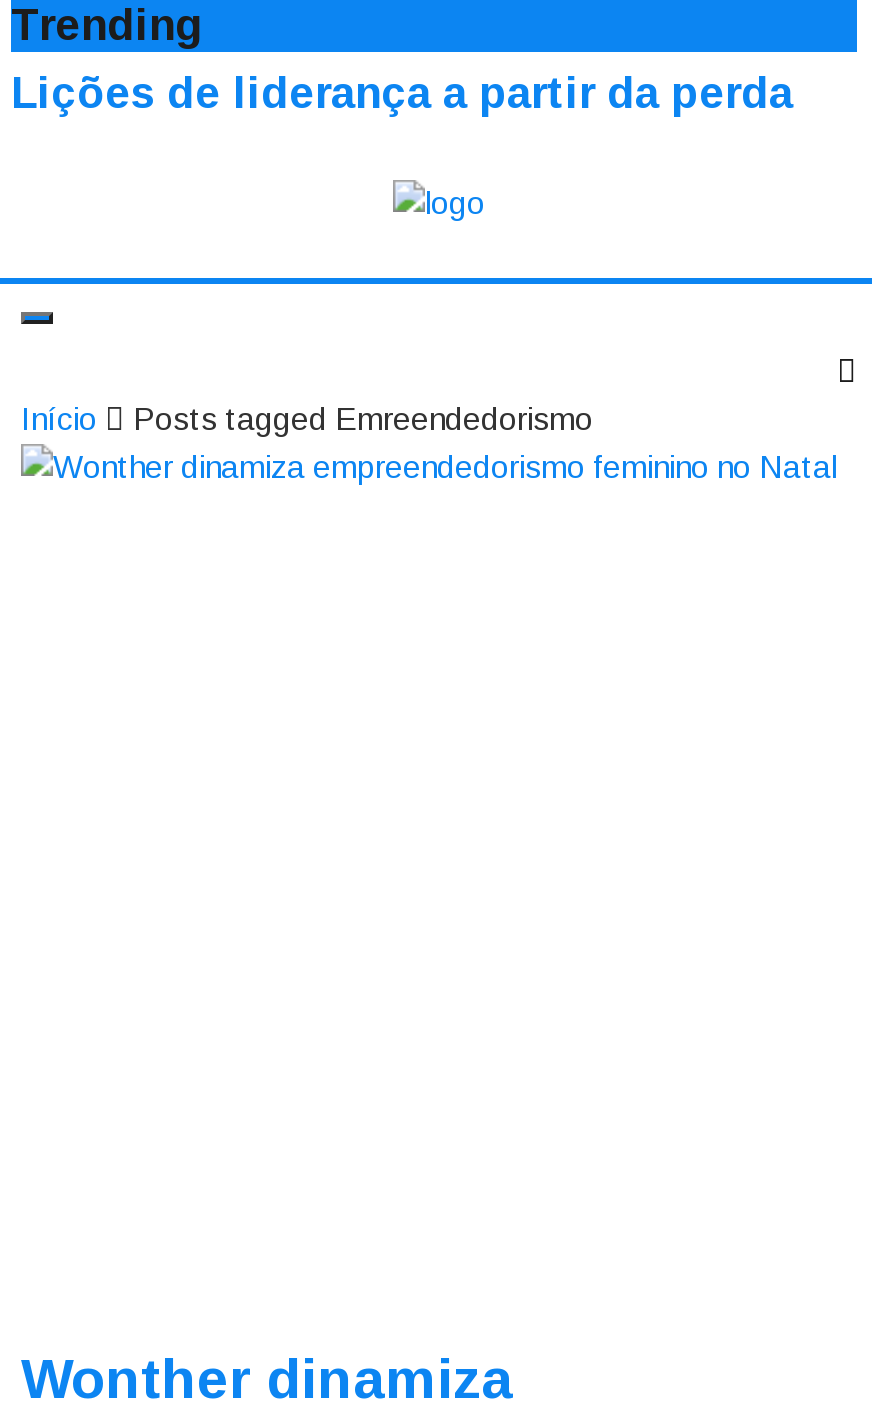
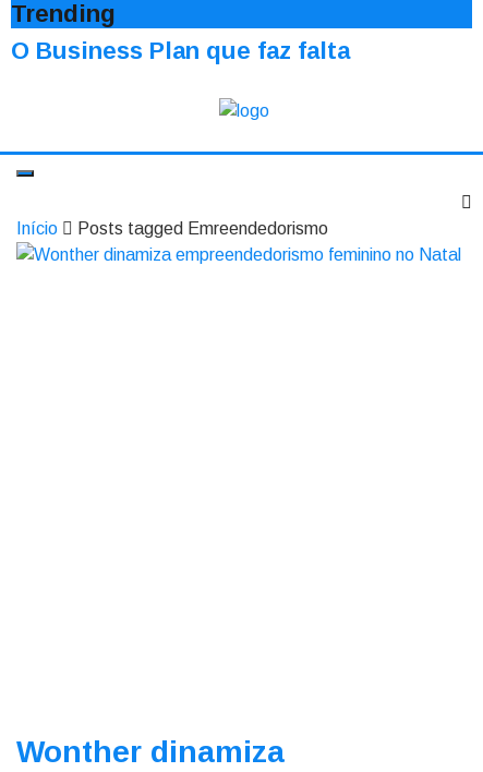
[11,68,793,118] Lições de liderança a partir da perda -> [11,37,350,64] O Business Plan que faz falta

